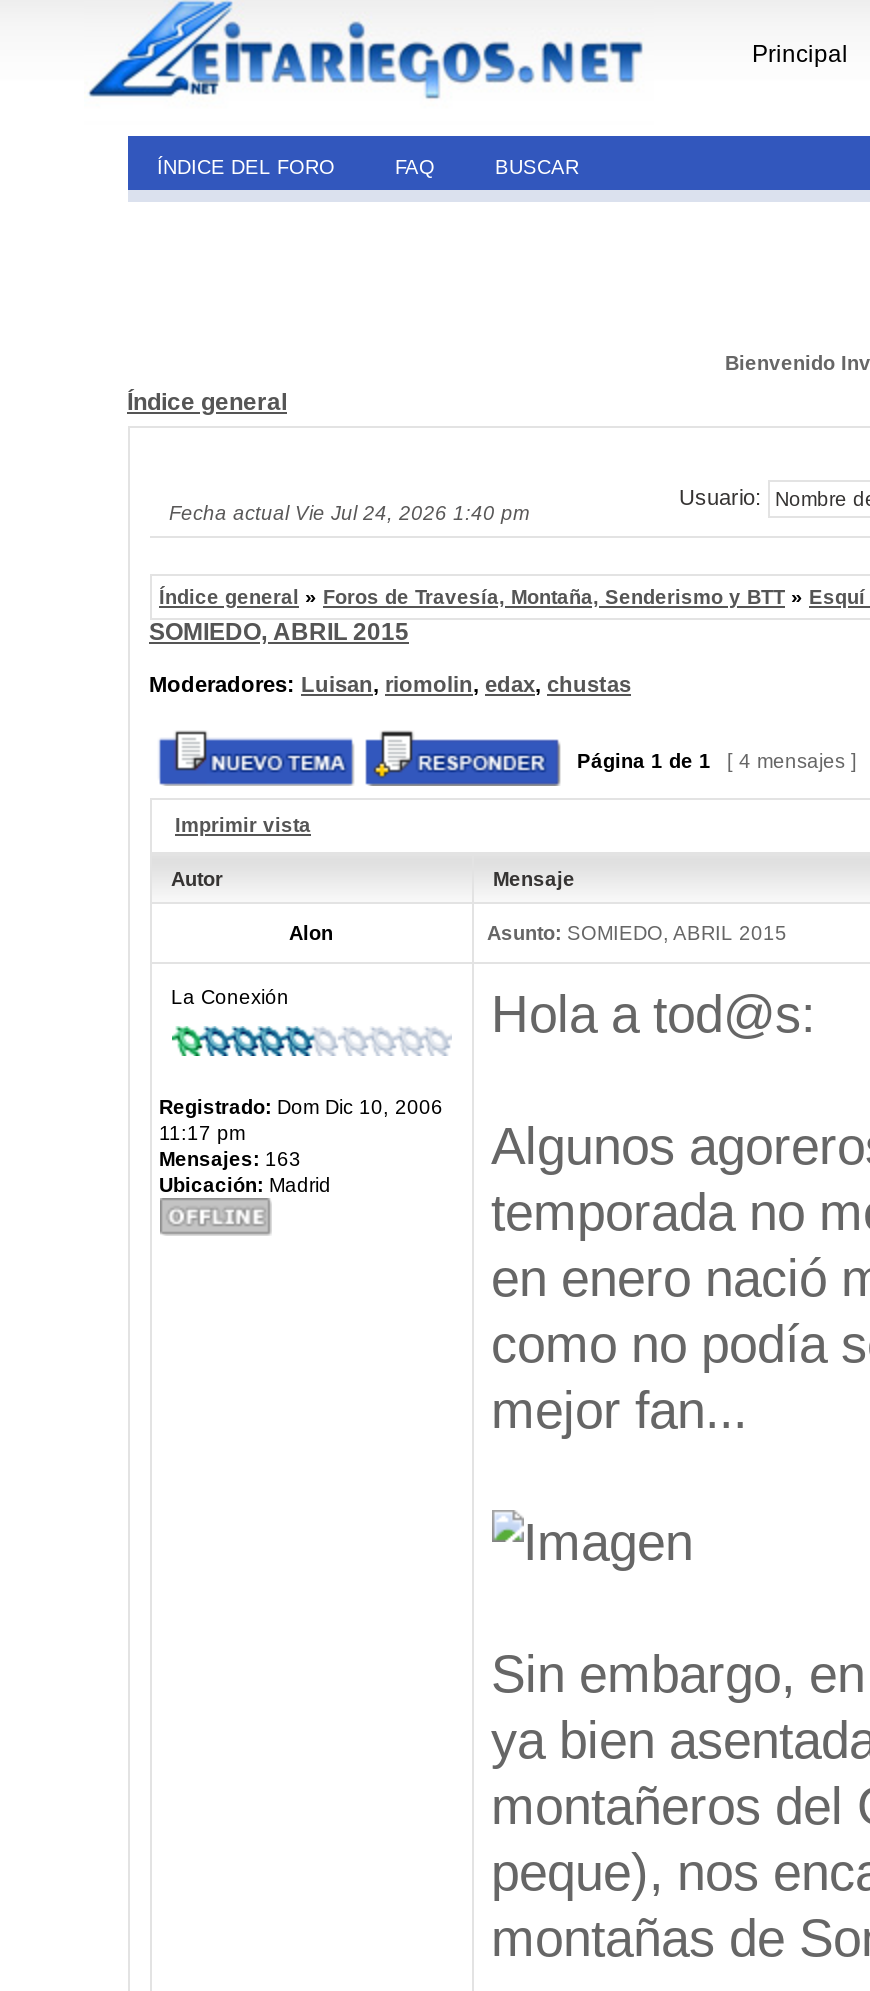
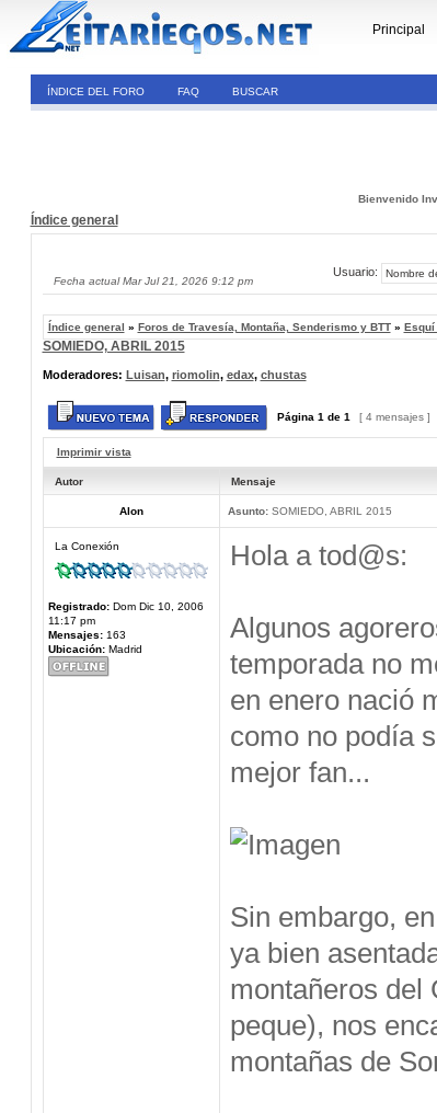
[169,502,529,524] Fecha actual Vie Jul 24, 2026 1:40 pm -> [53,275,252,287] Fecha actual Mar Jul 21, 2026 9:12 pm

